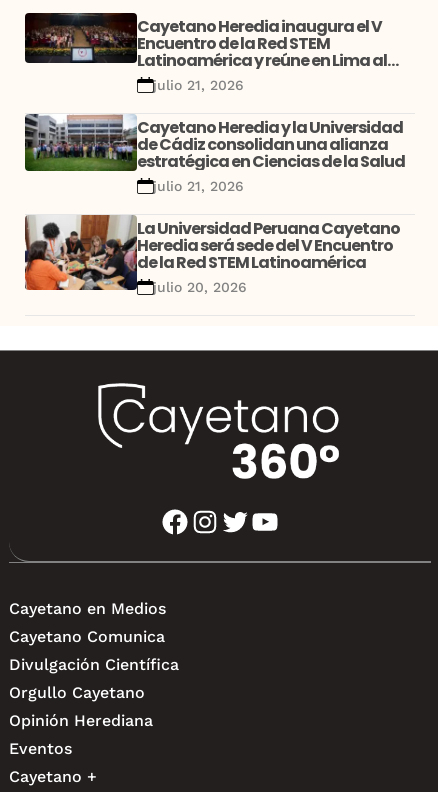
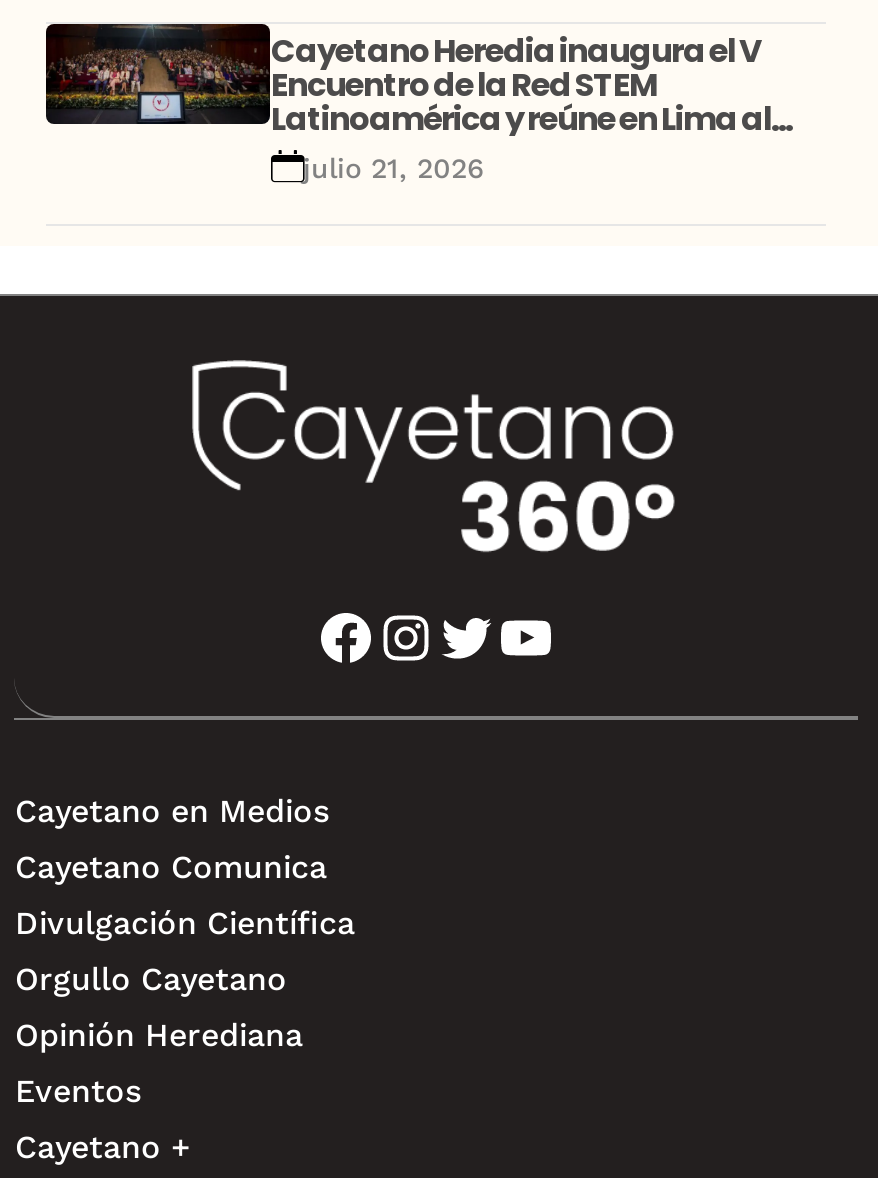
[24,113,405,295] [image] | Cayetano Heredia y la Universidad | de Cádiz consolidan una alianza | estratégica en Ciencias de la Salud | julio 21, 2026 | La Universidad Peruana Cayetano | Heredia será sede del V Encuentro | de la Red STEM Latinoamérica | julio 20, 2026 -> none
[24,214,139,296] [image] -> none

